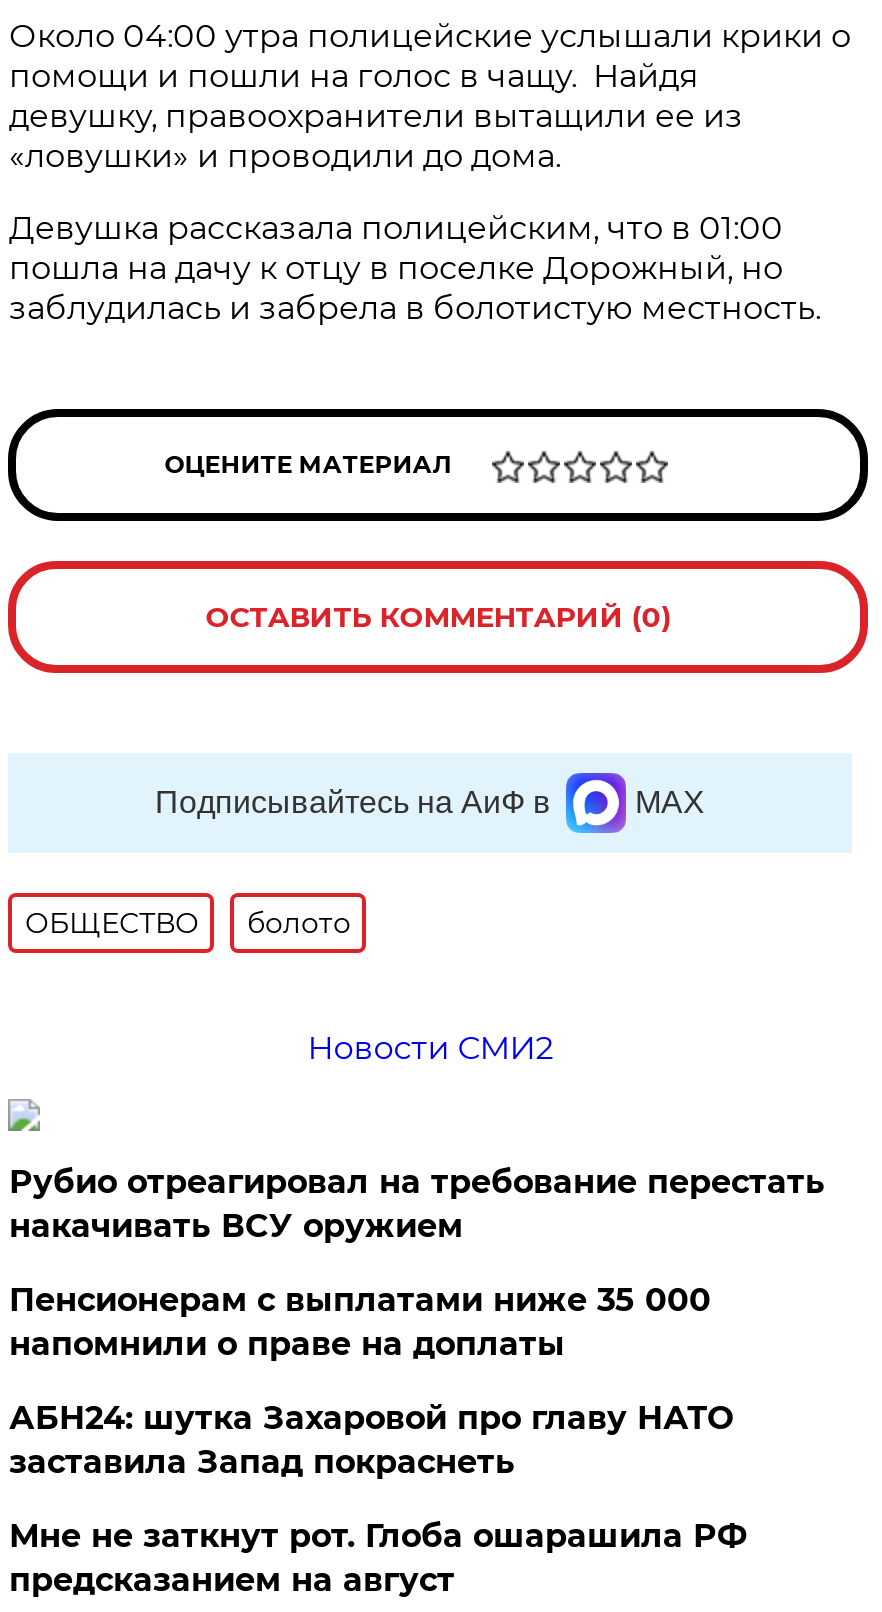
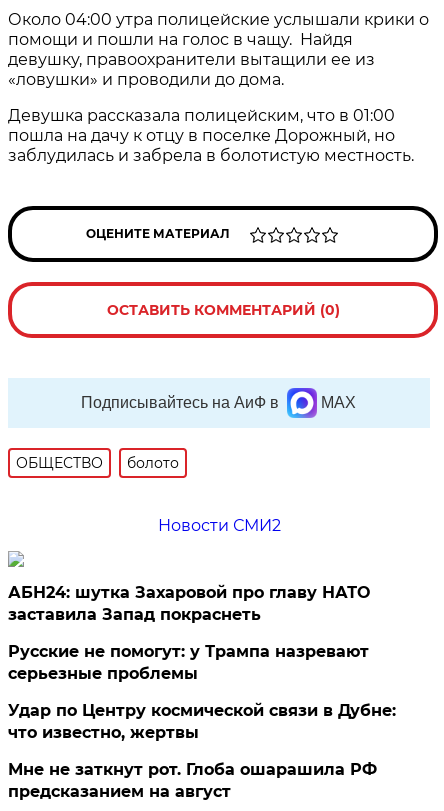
[9,1163,825,1363] Рубио отреагировал на требование перестать | накачивать ВСУ оружием | Пенсионерам с выплатами ниже 35 000 | напомнили о праве на доплаты -> none
moved [9,1399,733,1481] -> [8,583,370,624]: АБН24: шутка Захаровой про главу НАТО | заставила Запад покраснеть
none -> [8,642,396,742] Русские не помогут: у Трампа назревают | серьезные проблемы | Удар по Центру космической связи в Дубне: | что известно, жертвы

